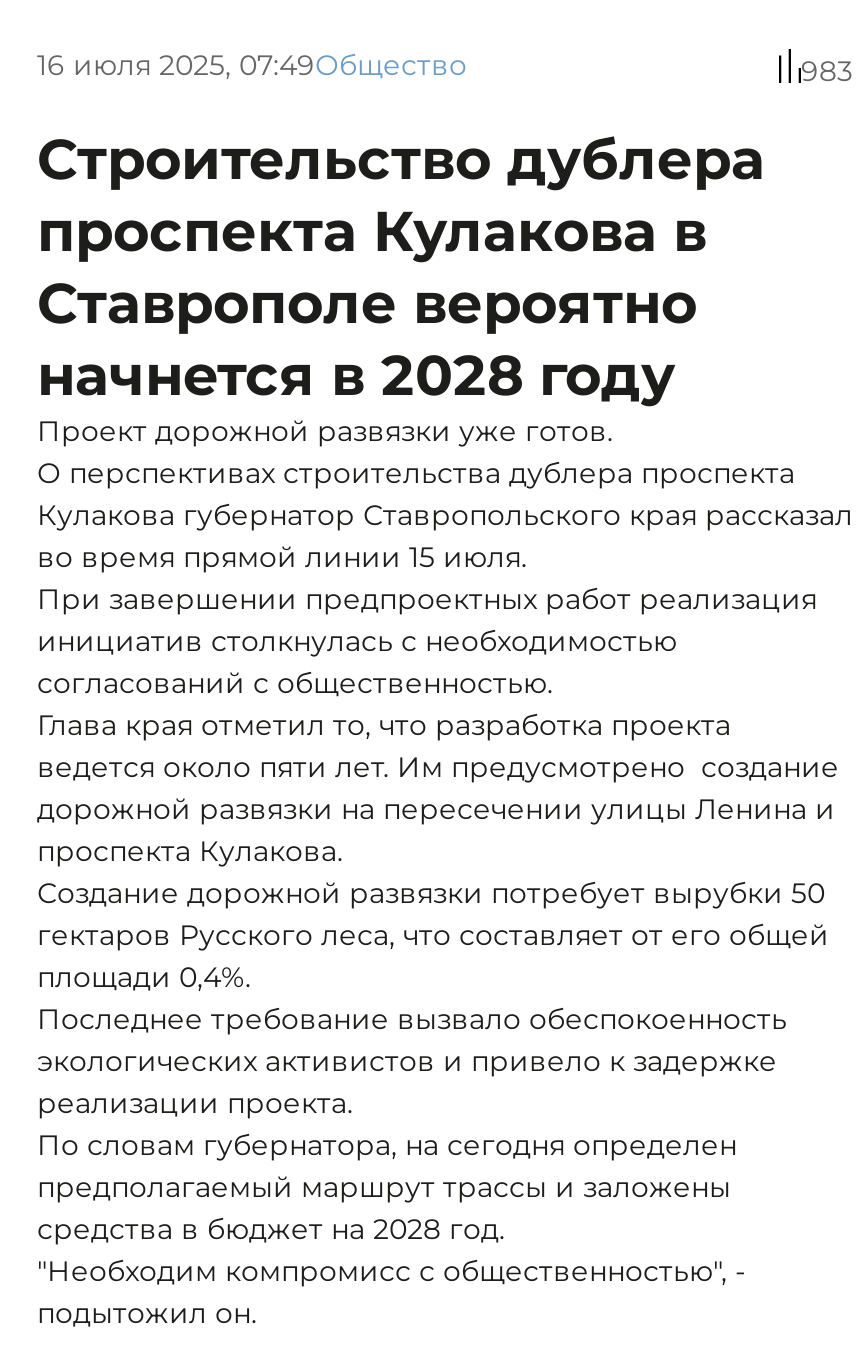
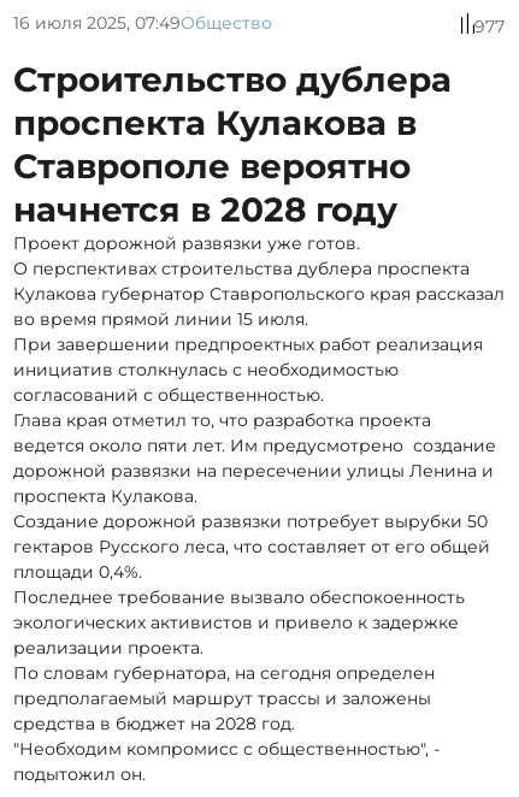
[801,52,853,88] 983 -> [474,15,505,37] 977

